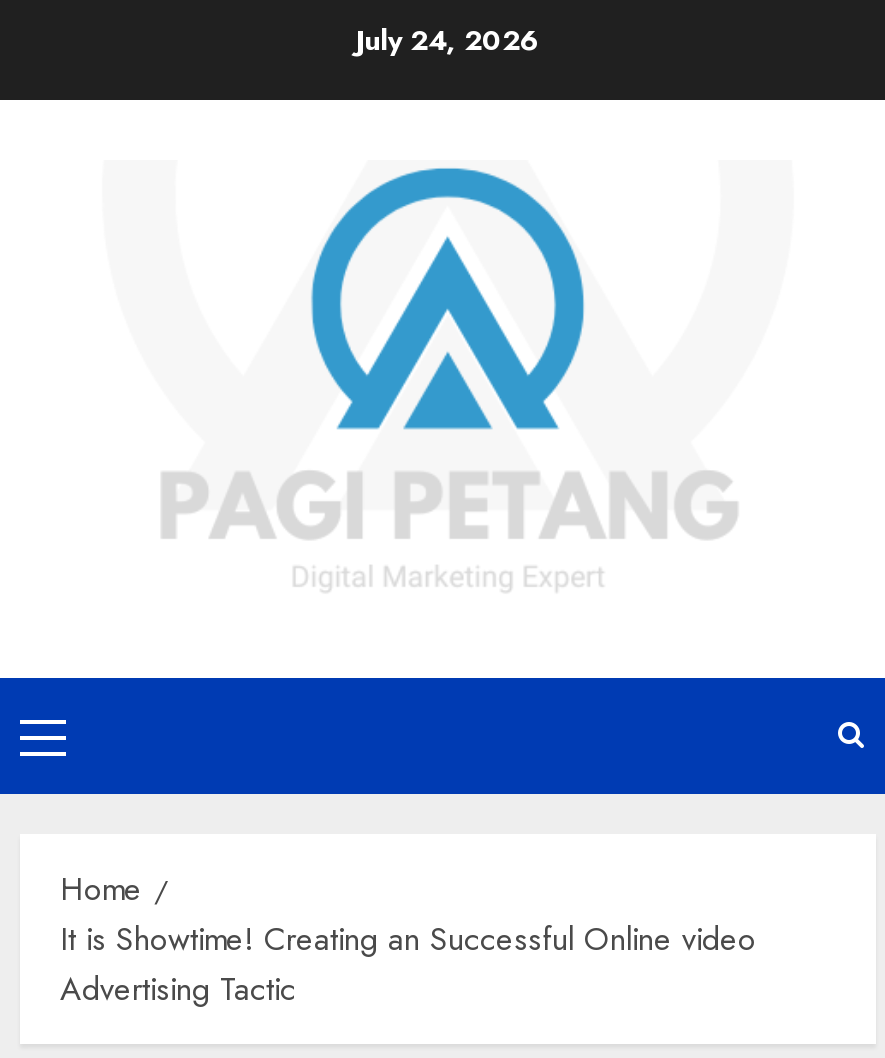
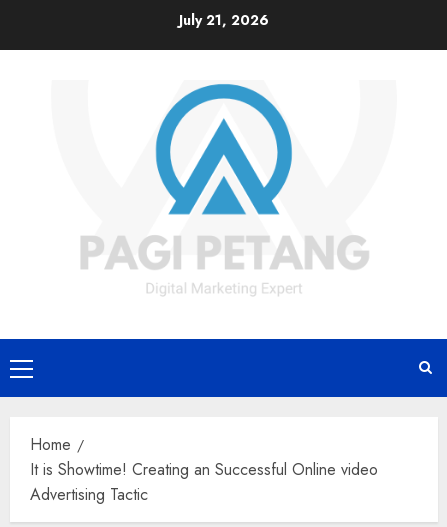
[356,20,540,60] July 24, 2026 -> [179,10,269,30] July 21, 2026

